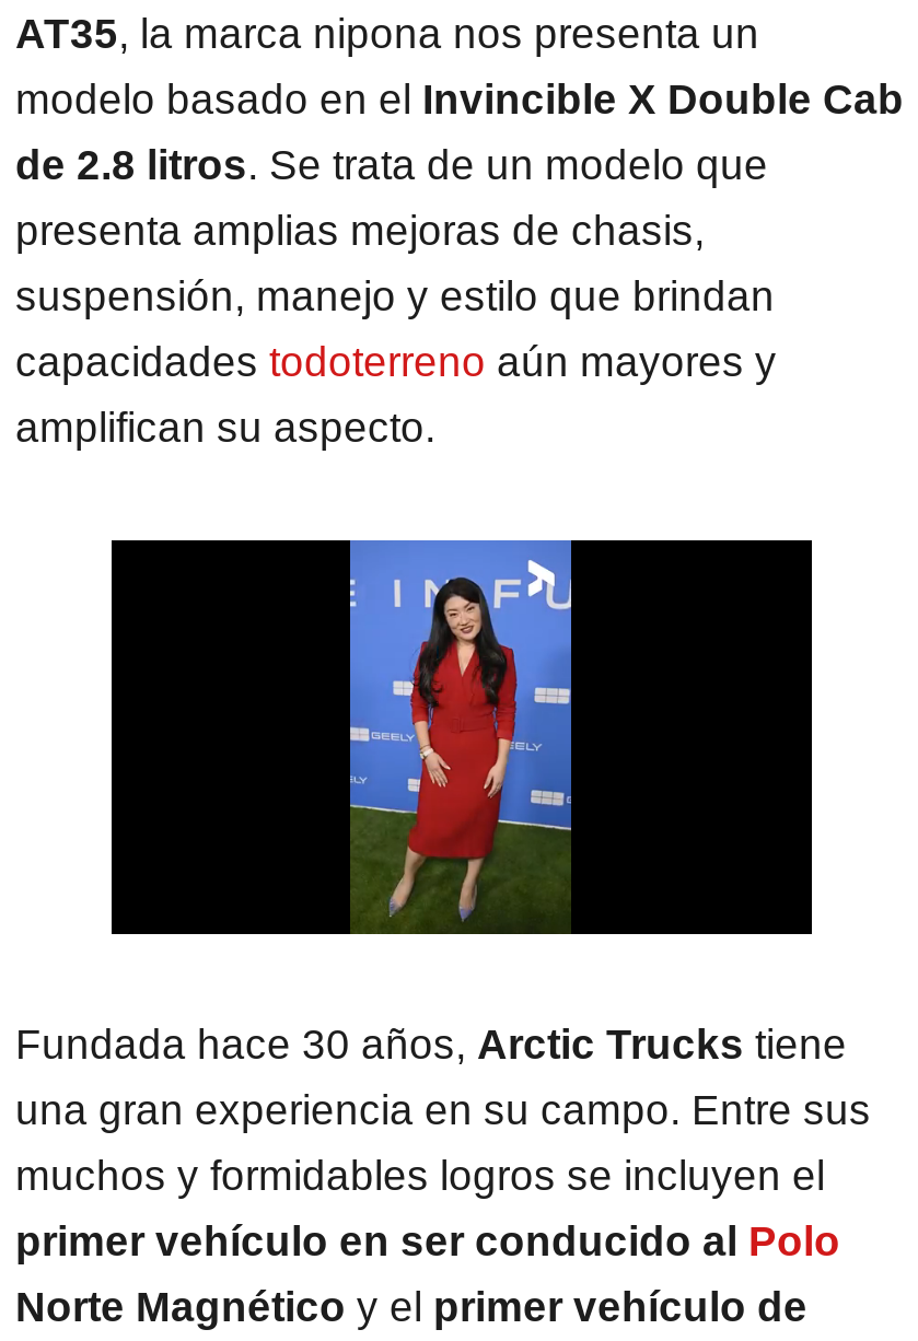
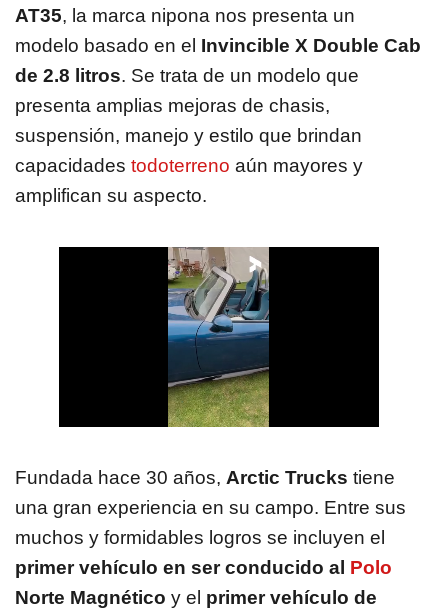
[348,538,573,936] [image] -> [167,246,270,428] [image]

